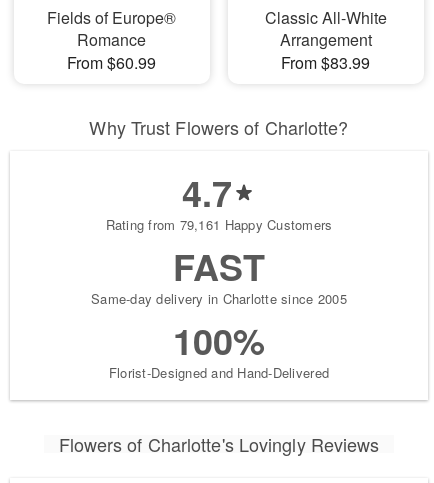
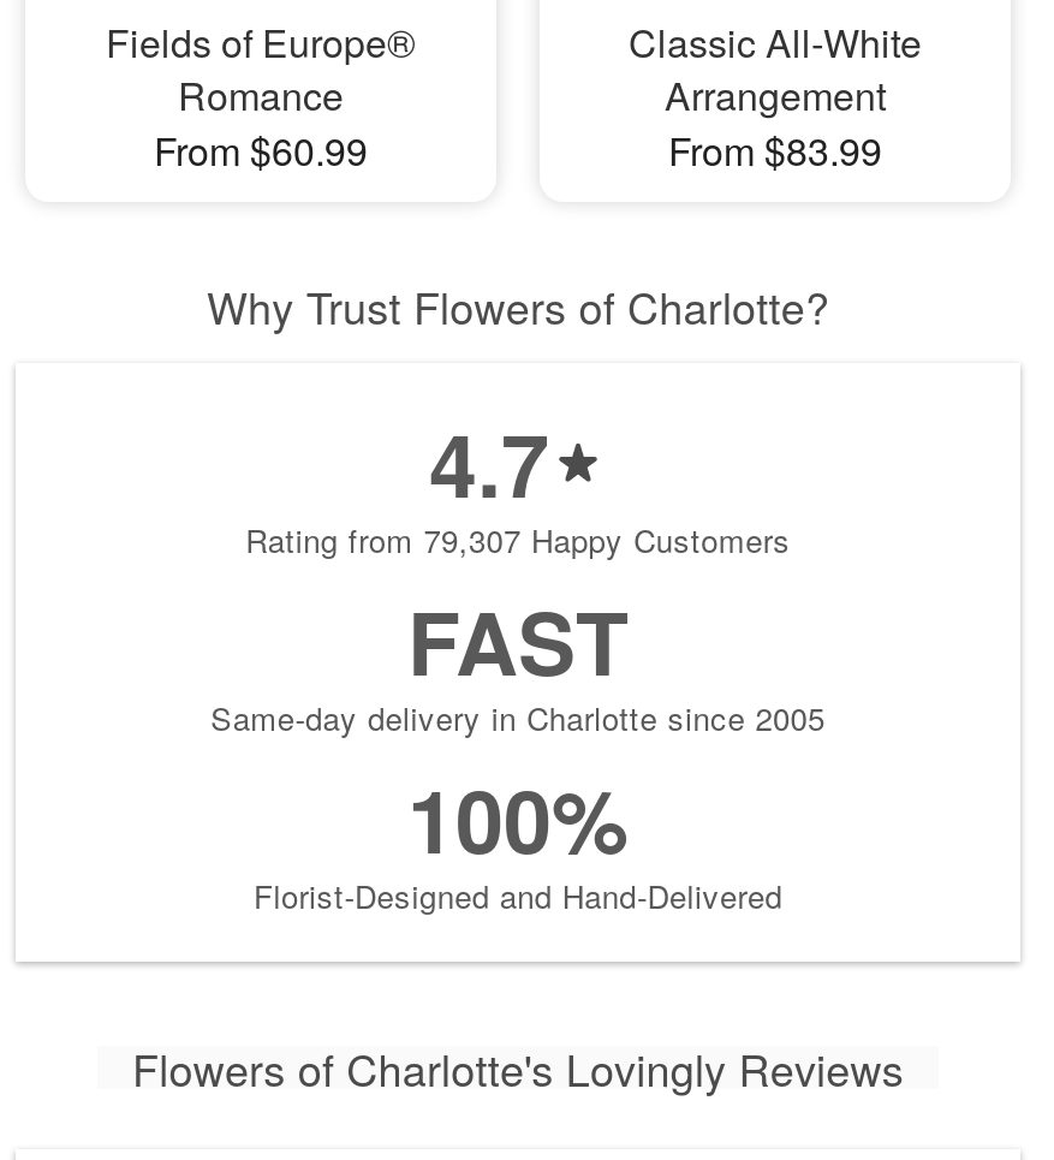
[106,215,332,234] Rating from 79,161 Happy Customers -> [245,517,791,563] Rating from 79,307 Happy Customers

